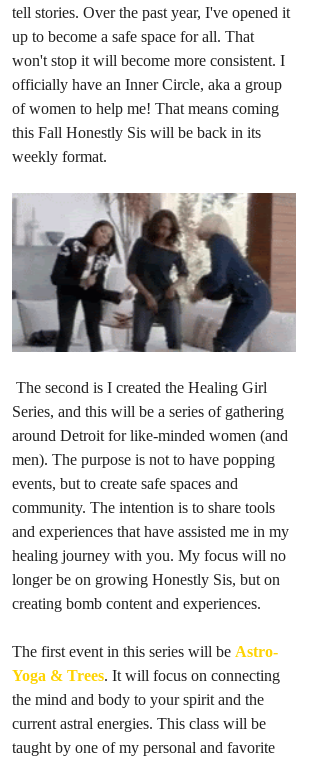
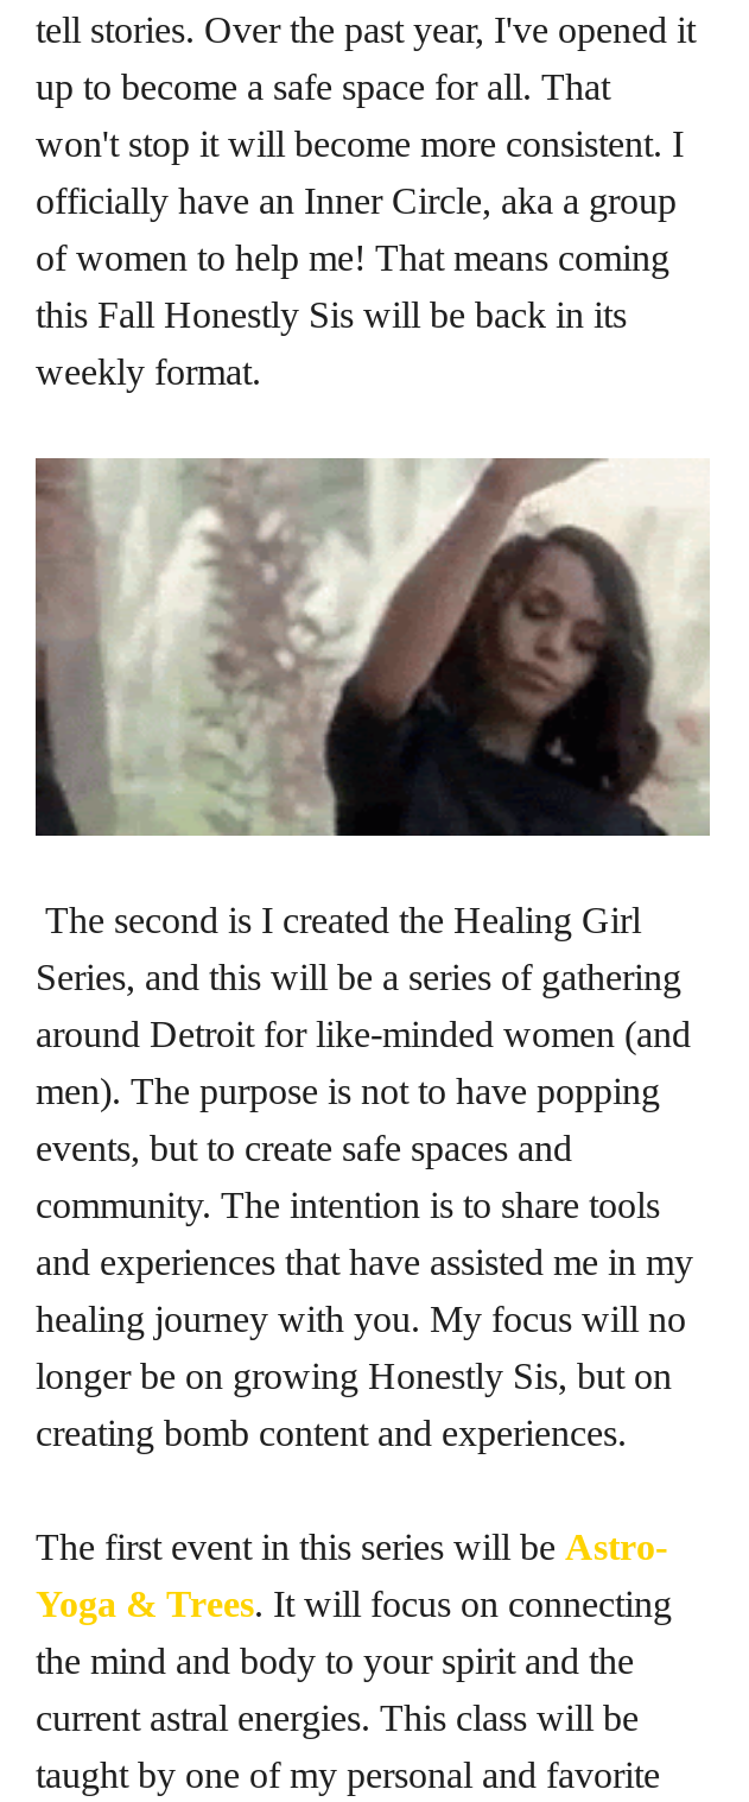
[12,192,296,352] [image] -> [36,458,707,836] [image]

